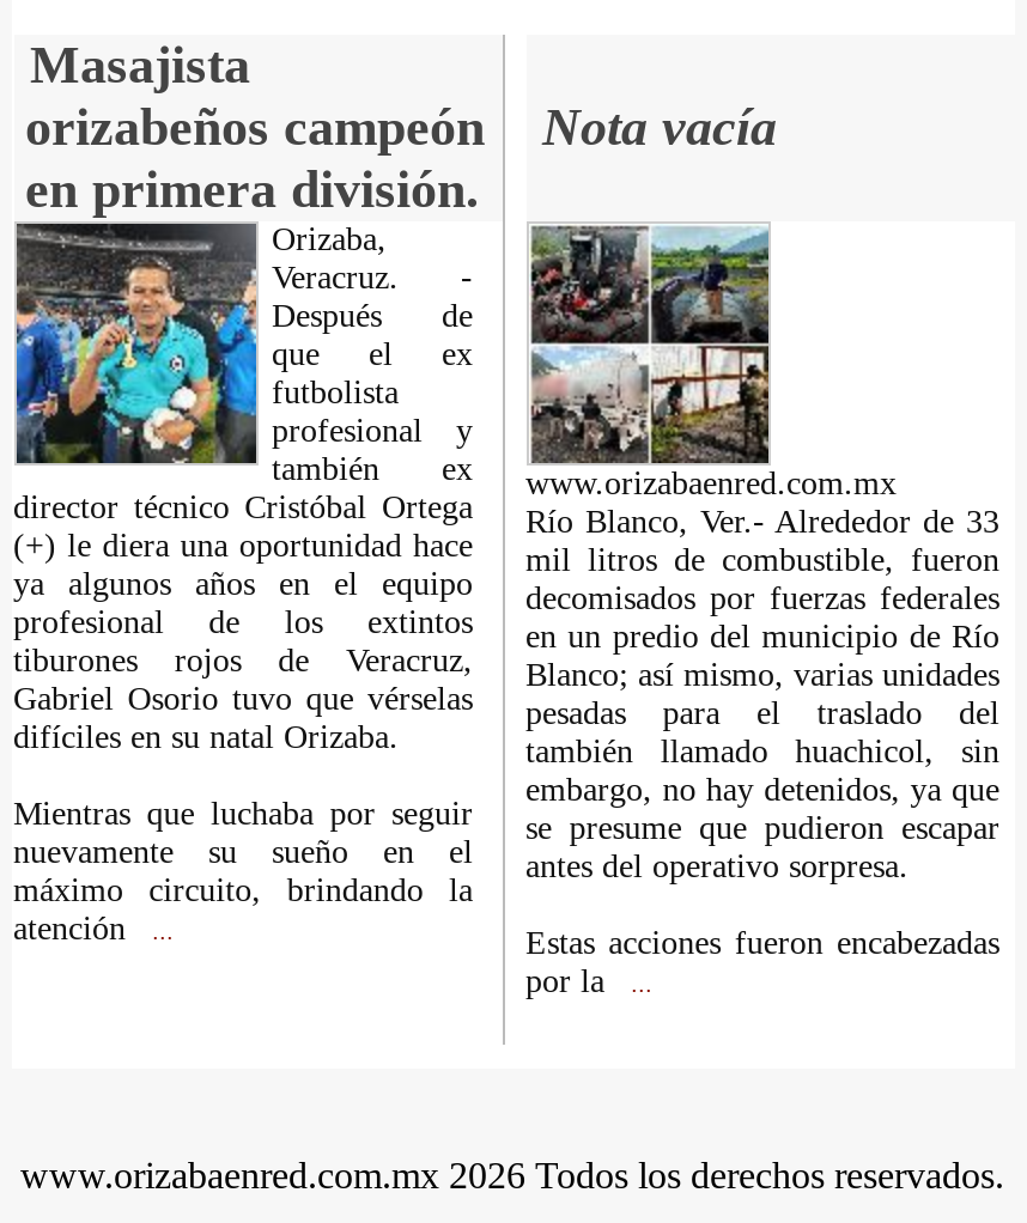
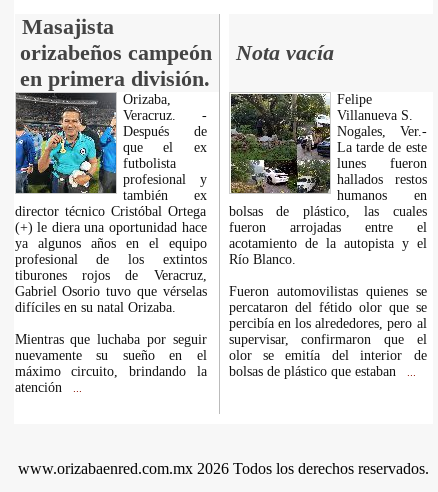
[525,226,999,884] [image] | www.orizabaenred.com.mx | Río Blanco, Ver.- Alrededor de 33 | mil litros de combustible, fueron | decomisados por fuerzas federales | en un predio del municipio de Río | Blanco; así mismo, varias unidades | pesadas para el traslado del | también llamado huachicol, sin | embargo, no hay detenidos, ya que | se presume que pudieron escapar | antes del operativo sorpresa. -> [228,92,426,267] [image] | Felipe | Villanueva S. | Nogales, Ver.- | La tarde de este | lunes fueron | hallados restos | humanos en | bolsas de plástico, las cuales | fueron arrojadas entre el | acotamiento de la autopista y el | Río Blanco.
[525,925,999,999] Estas acciones fueron encabezadas | por la ... -> [228,284,426,379] Fueron automovilistas quienes se | percataron del fétido olor que se | percibía en los alrededores, pero al | supervisar, confirmaron que el | olor se emitía del interior de | bolsas de plástico que estaban ...

